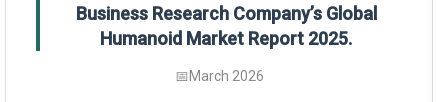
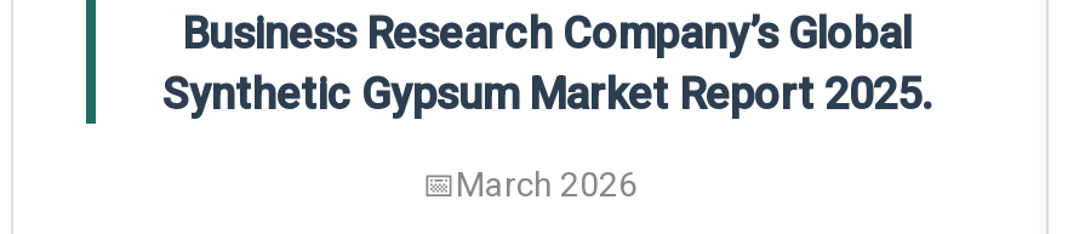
[100,28,352,49] Humanoid Market Report 2025. -> [162,68,931,119] Synthetic Gypsum Market Report 2025.

